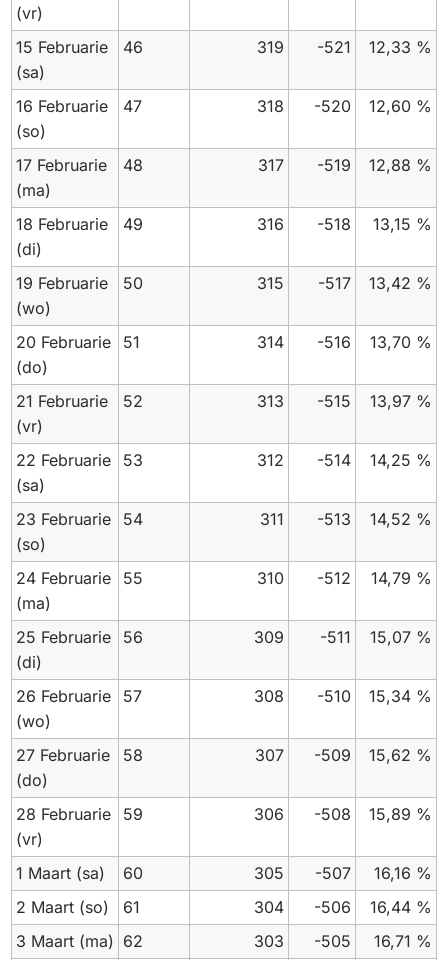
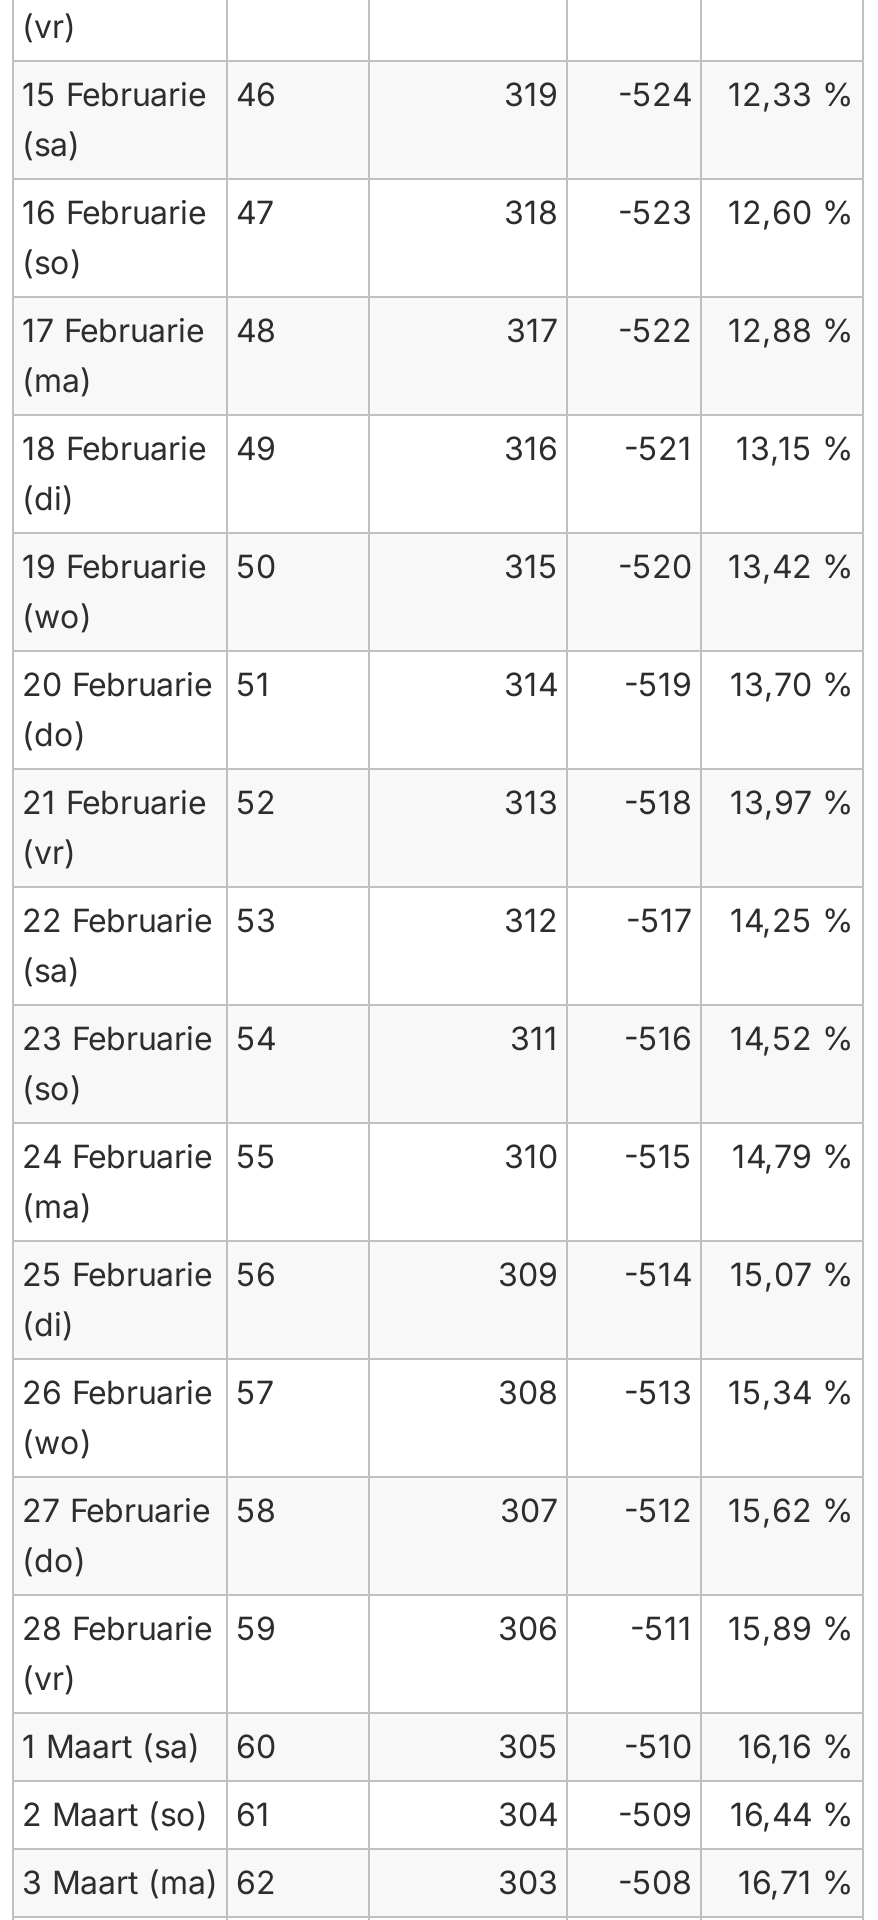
[257,37,432,57] 319 -521 12,33 % -> [504,74,854,114] 319 -524 12,33 %
[257,96,432,116] 318 -520 12,60 % -> [504,192,854,232] 318 -523 12,60 %
[258,155,432,175] 317 -519 12,88 % -> [506,310,854,350] 317 -522 12,88 %
[257,214,432,234] 316 -518 13,15 % -> [504,428,854,468] 316 -521 13,15 %
[257,273,432,293] 315 -517 13,42 % -> [504,546,854,586] 315 -520 13,42 %
[257,332,432,352] 314 -516 13,70 % -> [504,664,854,704] 314 -519 13,70 %
[257,391,432,411] 313 -515 13,97 % -> [504,782,854,822] 313 -518 13,97 %
[257,450,432,470] 312 -514 14,25 % -> [504,900,854,940] 312 -517 14,25 %
[260,509,432,529] 311 -513 14,52 % -> [510,1018,854,1058] 311 -516 14,52 %
[257,568,432,588] 310 -512 14,79 % -> [504,1136,854,1176] 310 -515 14,79 %
[254,627,432,647] 309 -511 15,07 % -> [498,1254,854,1294] 309 -514 15,07 %
[254,686,432,706] 308 -510 15,34 % -> [498,1372,854,1412] 308 -513 15,34 %
[255,745,432,765] 307 -509 15,62 % -> [500,1490,854,1530] 307 -512 15,62 %
[254,804,432,824] 306 -508 15,89 % -> [498,1608,854,1648] 306 -511 15,89 %
[254,863,432,883] 305 -507 16,16 % -> [498,1726,854,1766] 305 -510 16,16 %
[254,897,432,917] 304 -506 16,44 % -> [498,1794,854,1834] 304 -509 16,44 %
[254,931,432,951] 303 -505 16,71 % -> [498,1862,854,1902] 303 -508 16,71 %

